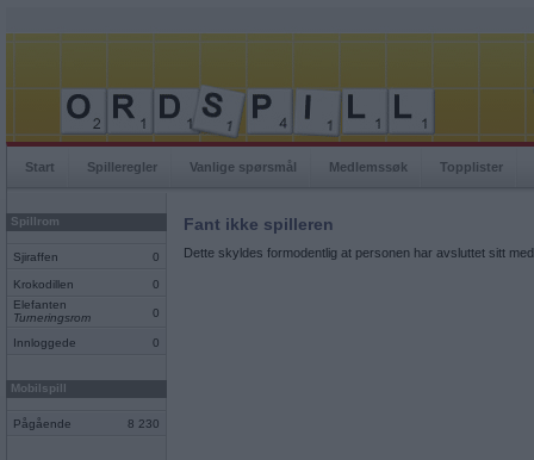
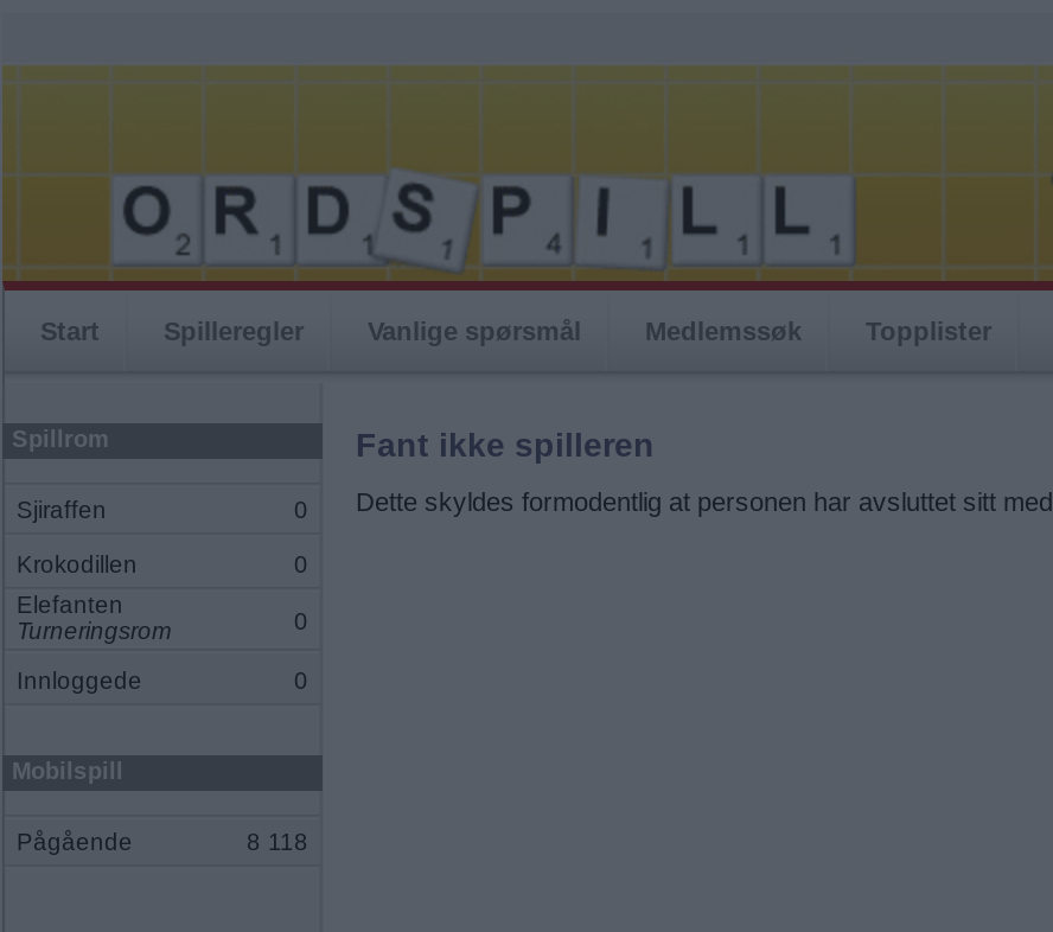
[128,417,160,430] 8 230 -> [247,829,308,855] 8 118

